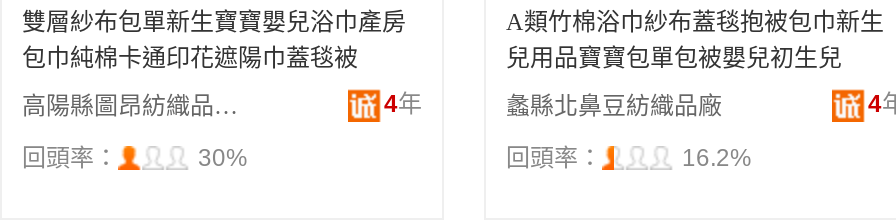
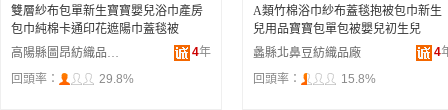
[198,144,248,172] 30% -> [99,72,134,86] 29.8%
[682,144,752,172] 16.2% -> [341,72,376,86] 15.8%

